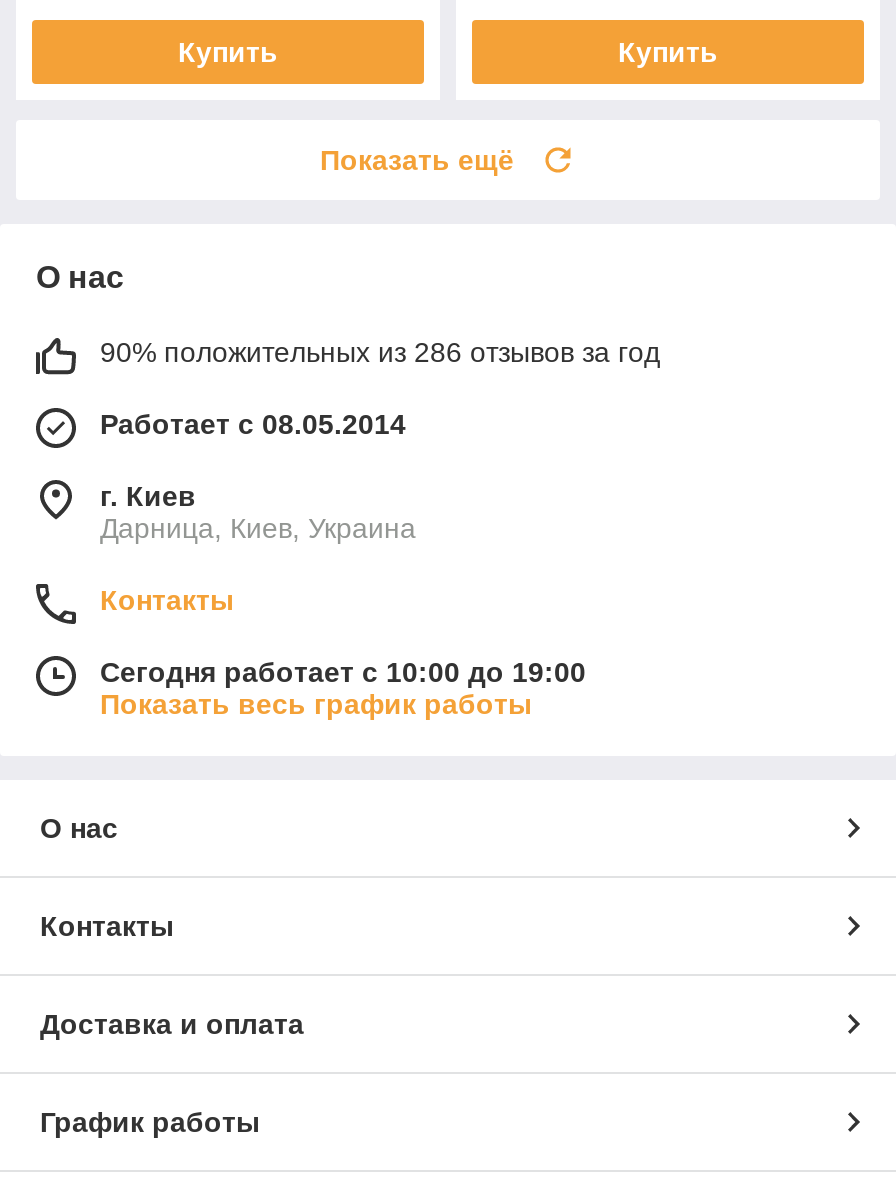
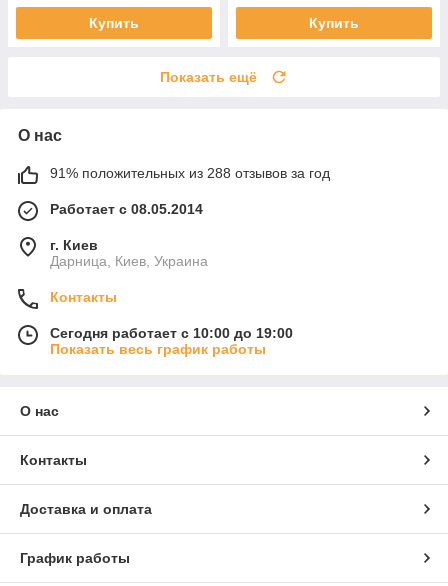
[100,336,660,368] 90% положительных из 286 отзывов за год -> [50,165,330,181] 91% положительных из 288 отзывов за год

